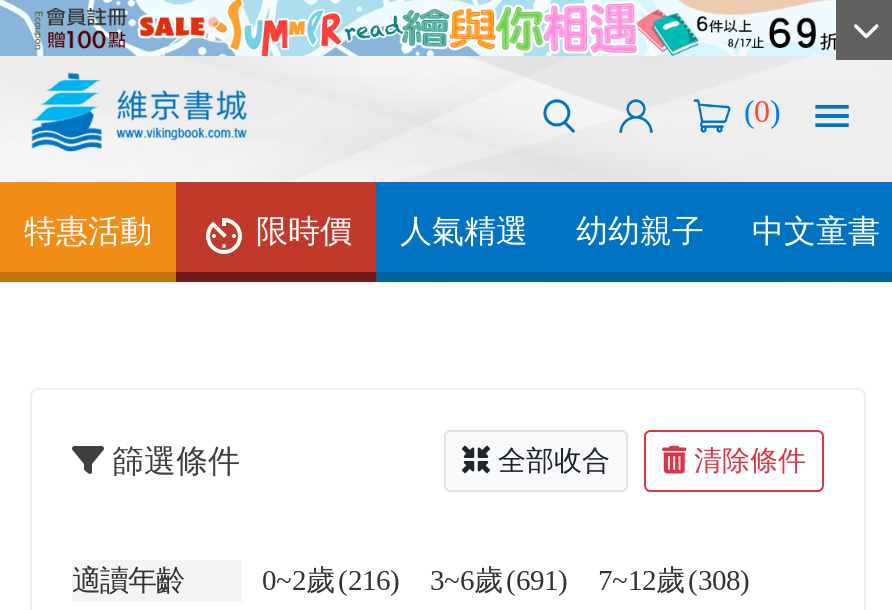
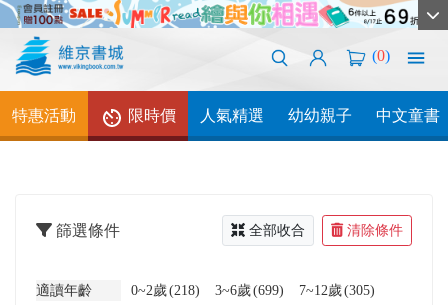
[262,564,400,596] 0~2歲 (216) -> [131,282,200,298] 0~2歲 (218)
[430,564,568,596] 3~6歲 (691) -> [215,282,284,298] 3~6歲 (699)
[598,564,750,596] 7~12歲 (308) -> [299,282,375,298] 7~12歲 (305)

